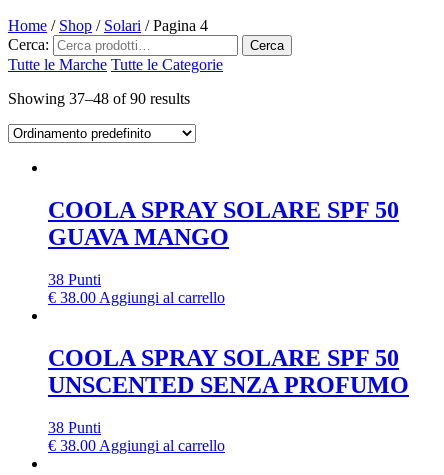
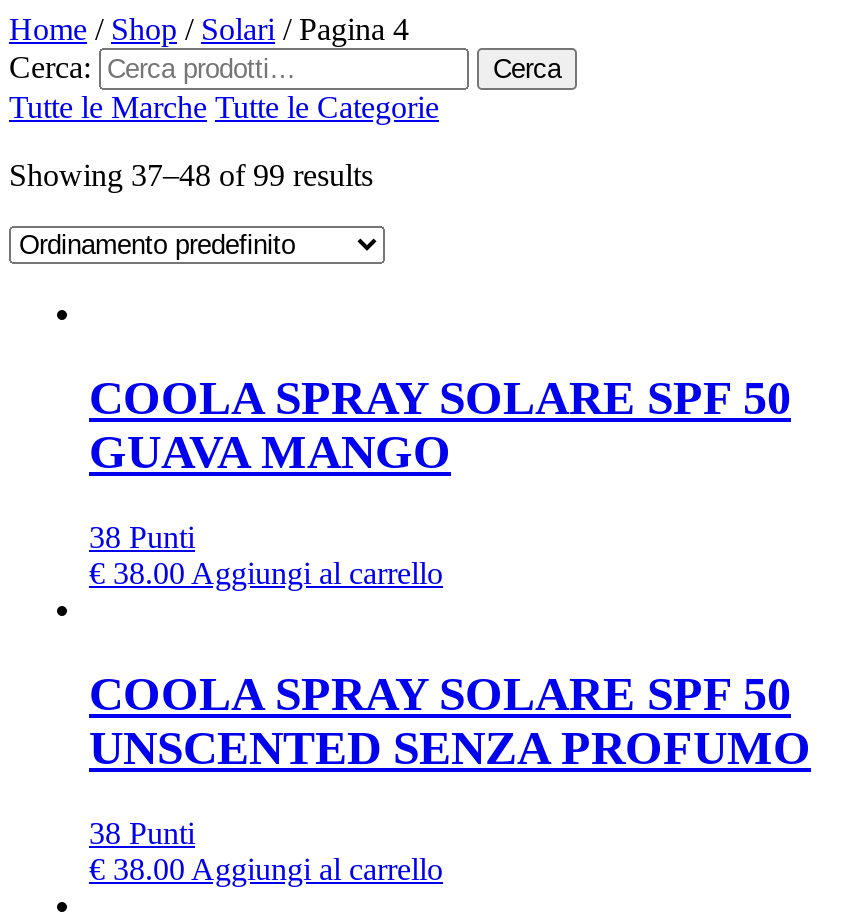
[8,90,190,107] Showing 37–48 of 90 results -> [9,158,373,192] Showing 37–48 of 99 results

